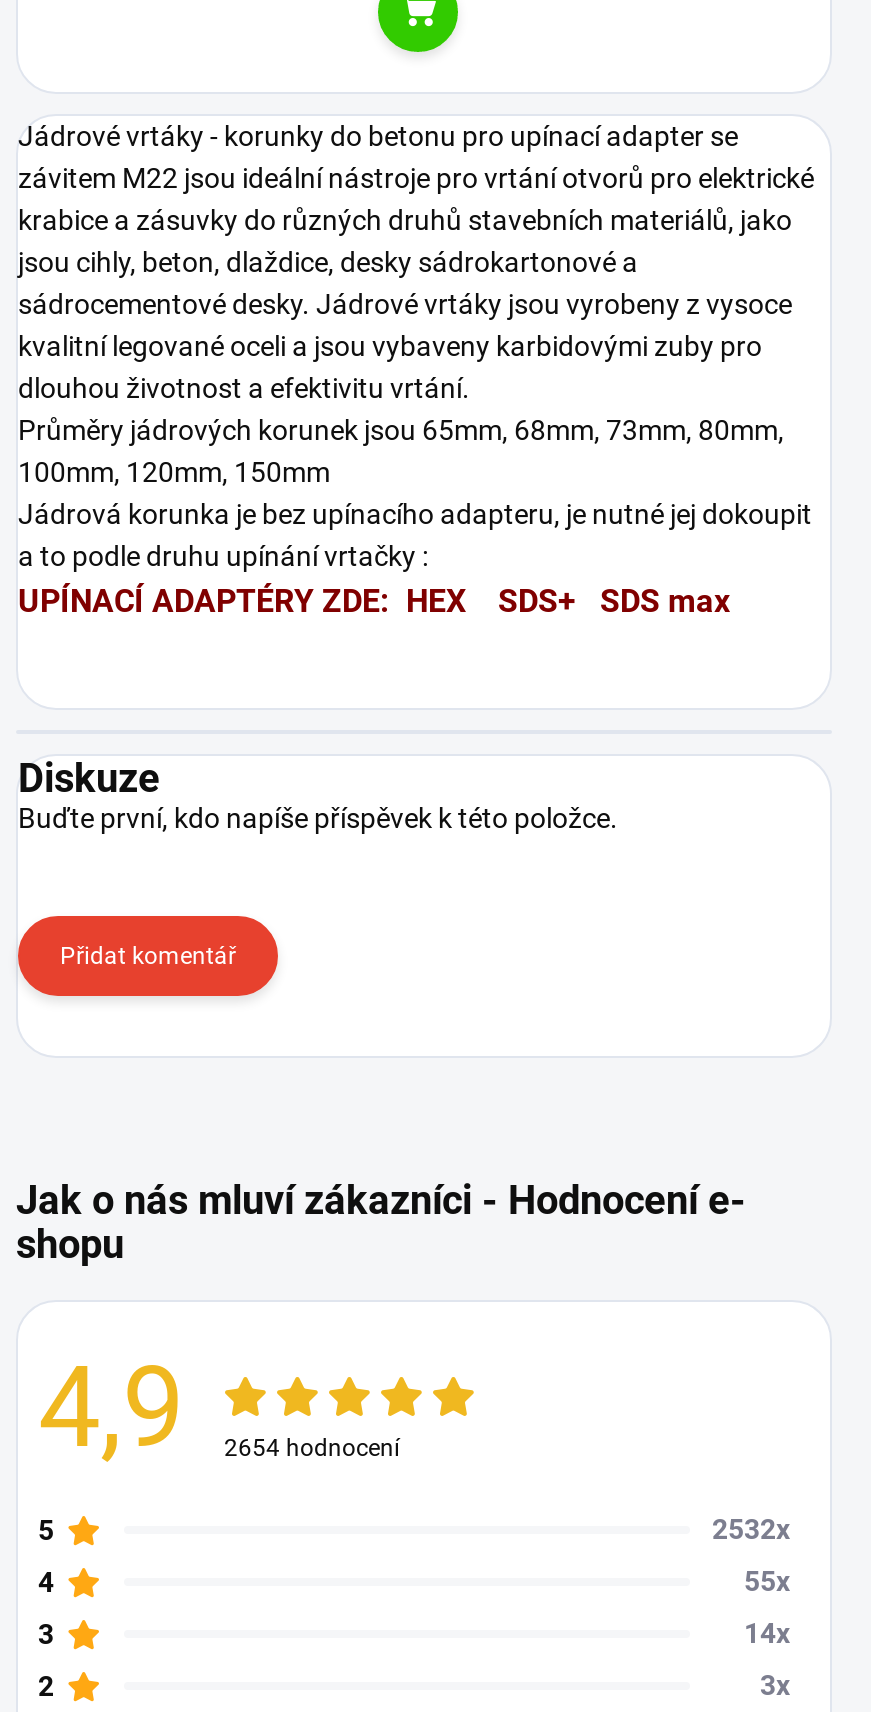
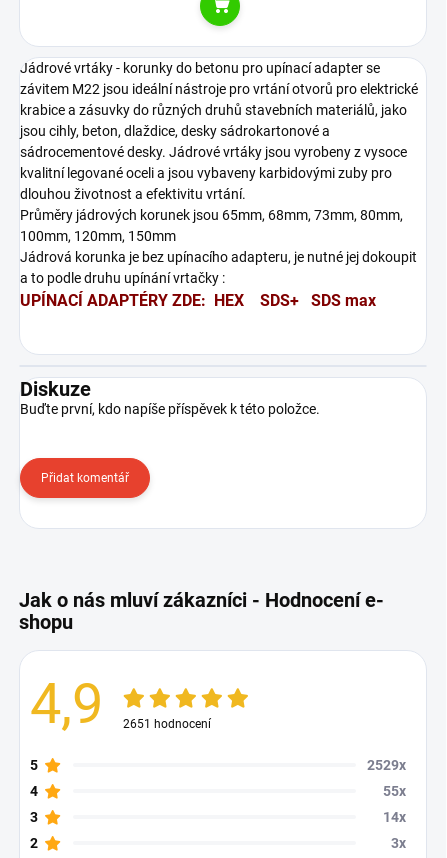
[38,1342,400,1474] 4,9 2654 hodnocení -> [30,671,211,737] 4,9 2651 hodnocení
[712,1513,790,1545] 2532x -> [367,756,406,772] 2529x

